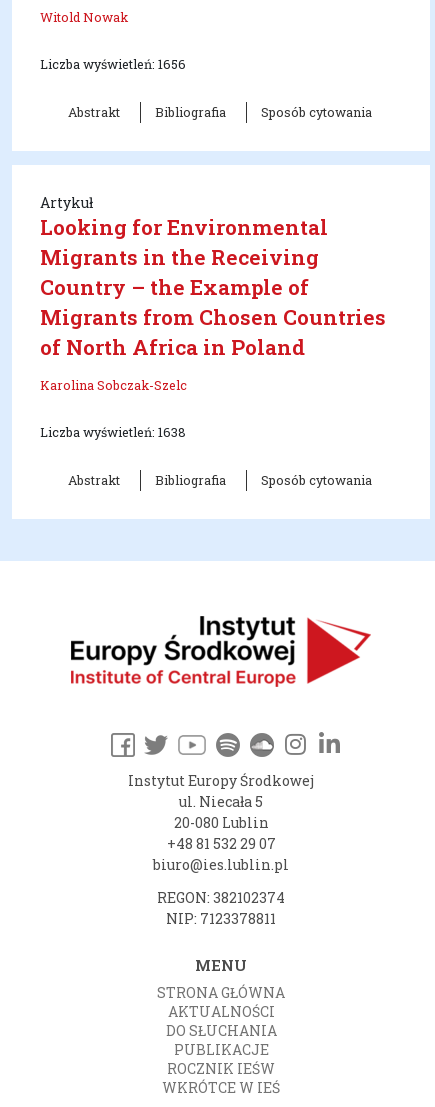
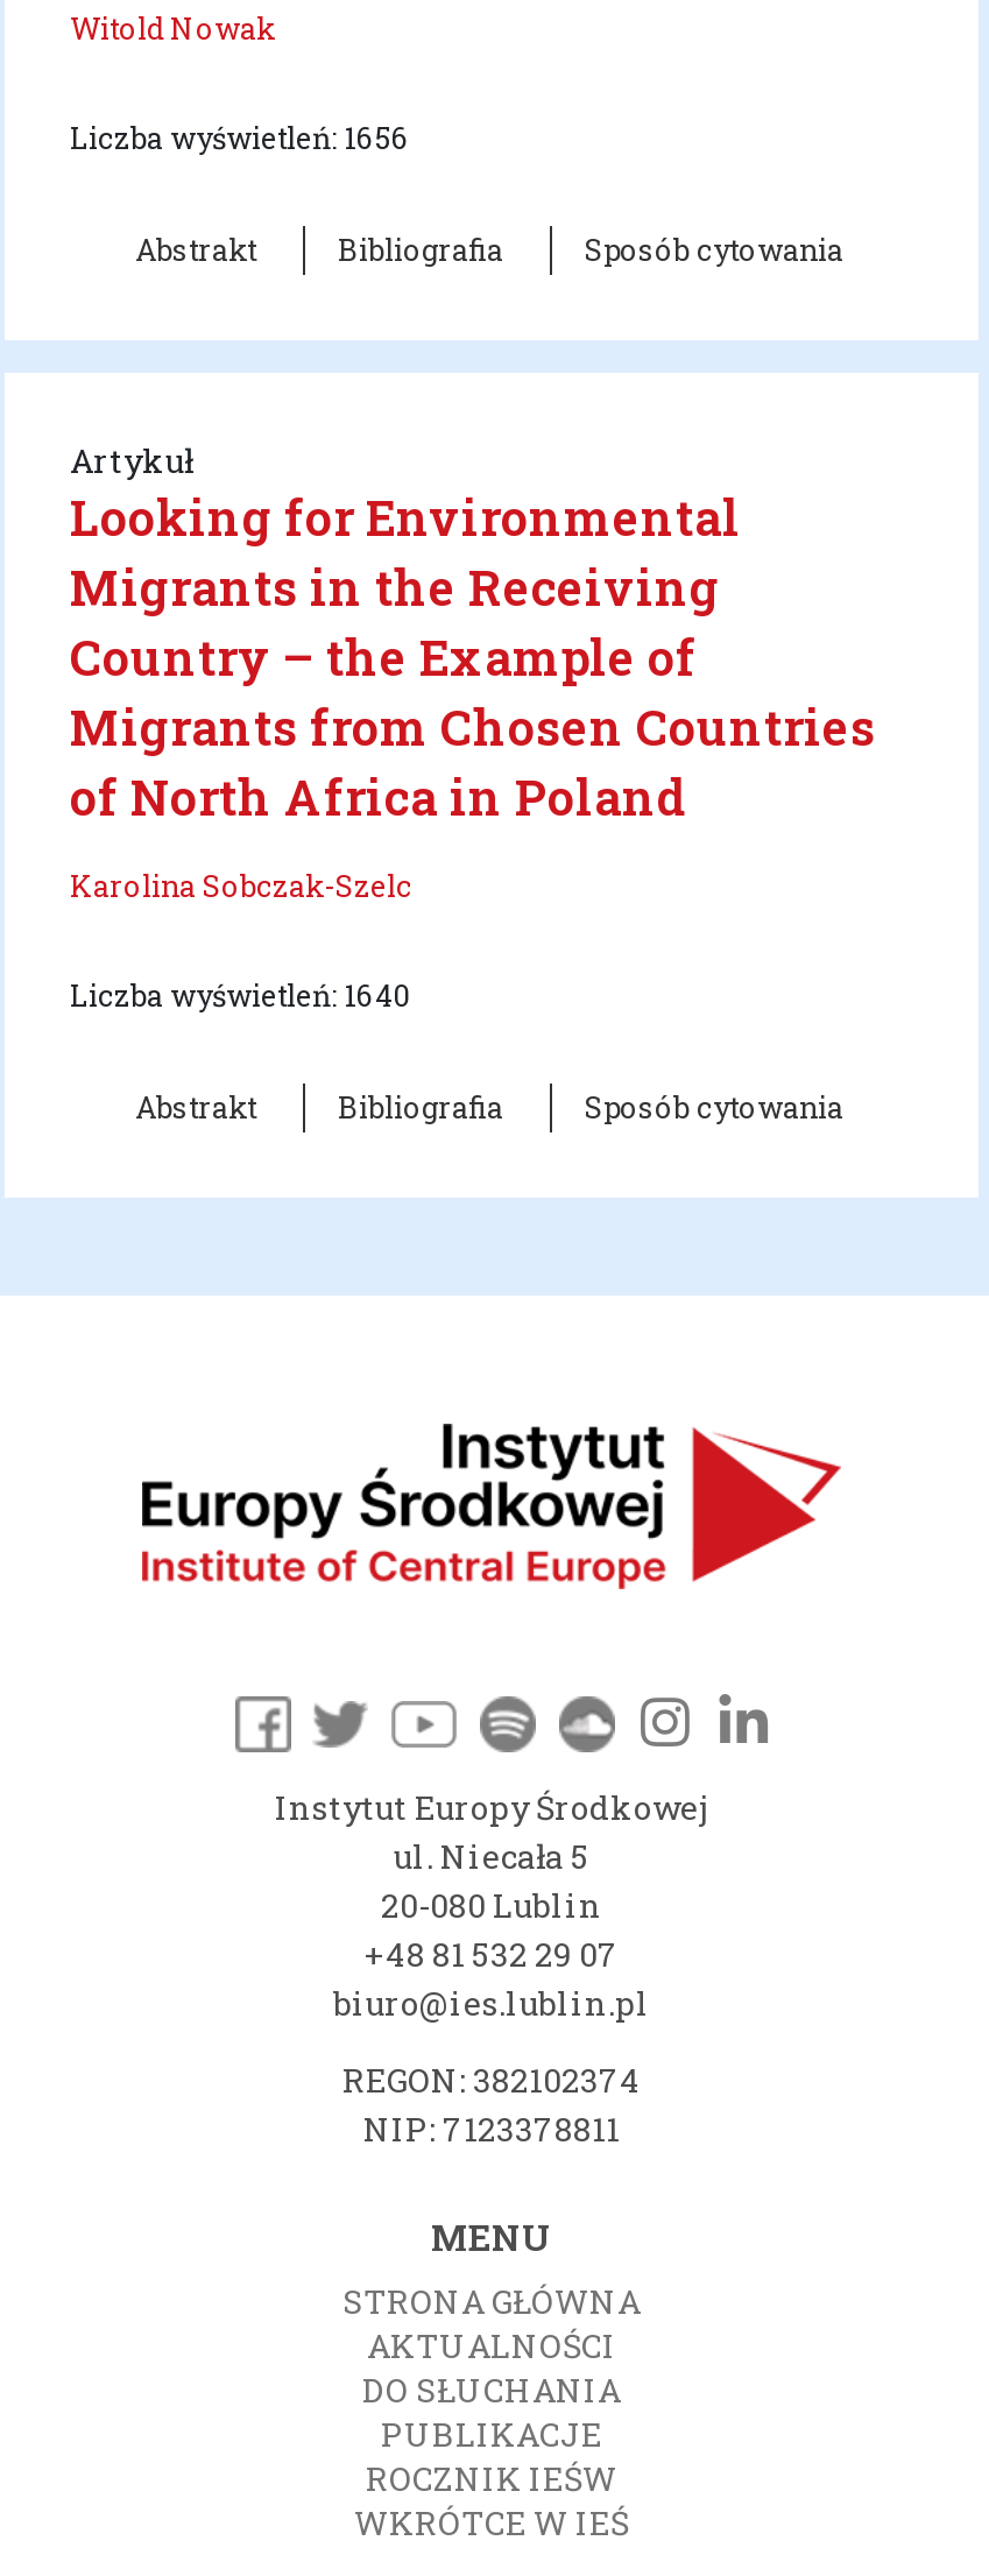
[40,424,186,440] Liczba wyświetleń: 1638 -> [70,978,410,1015] Liczba wyświetleń: 1640

